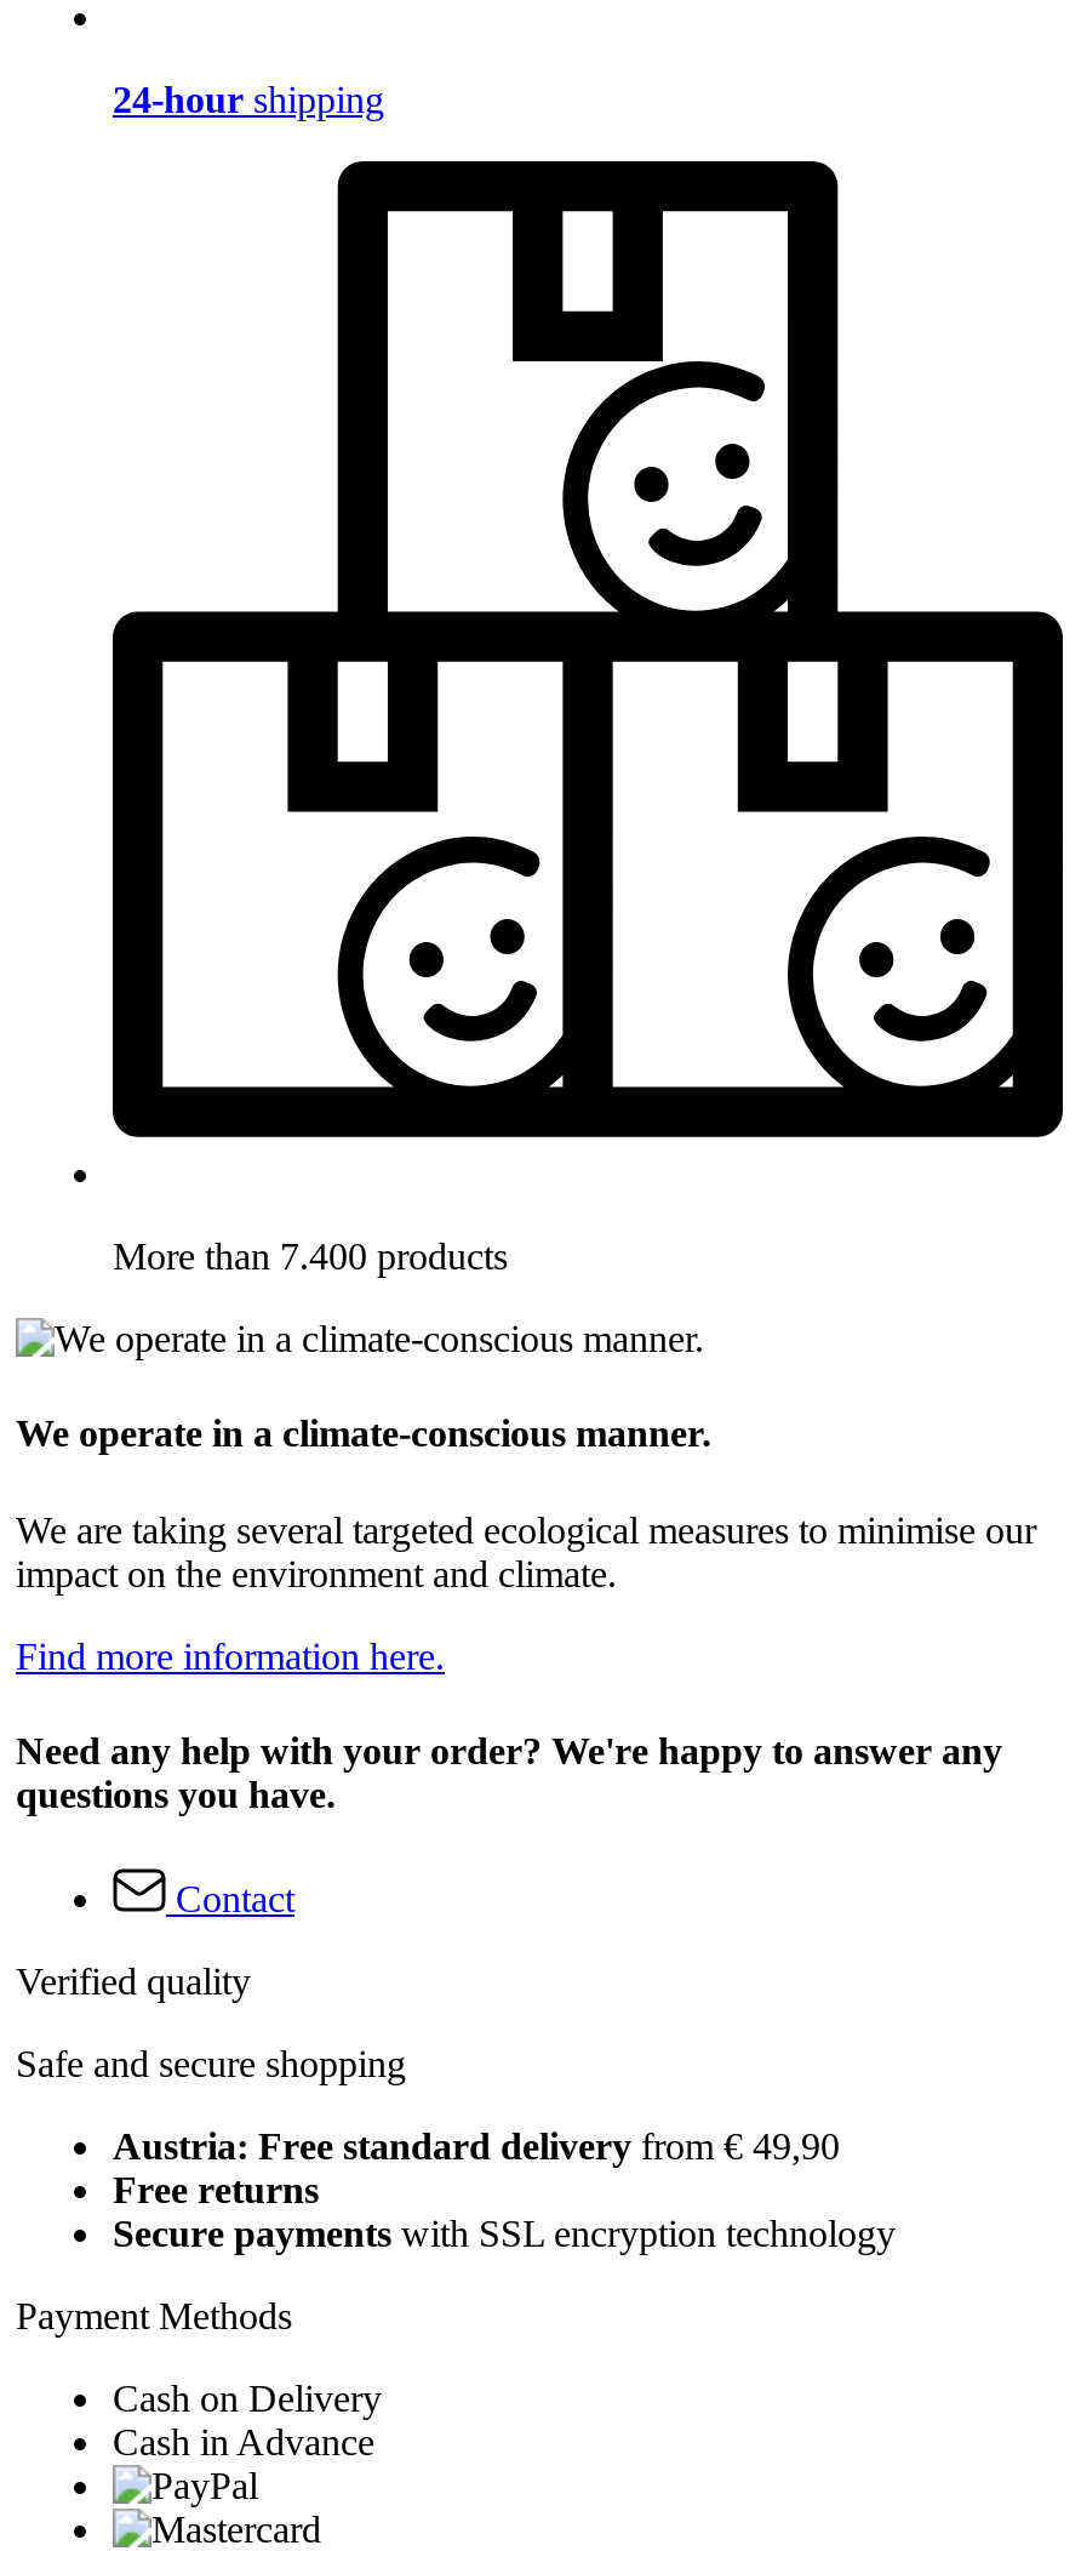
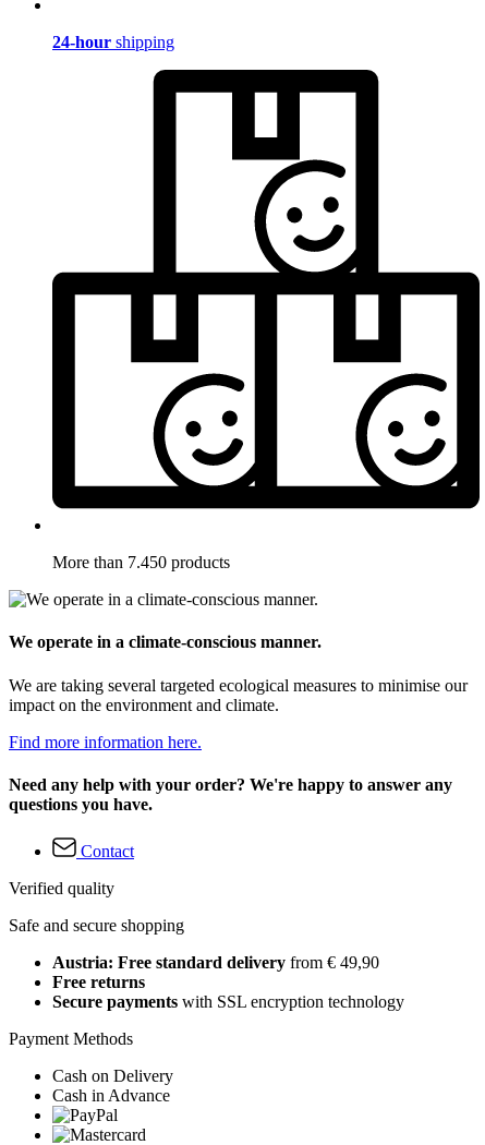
[113,1235,508,1277] More than 7.400 products -> [52,553,230,571] More than 7.450 products

